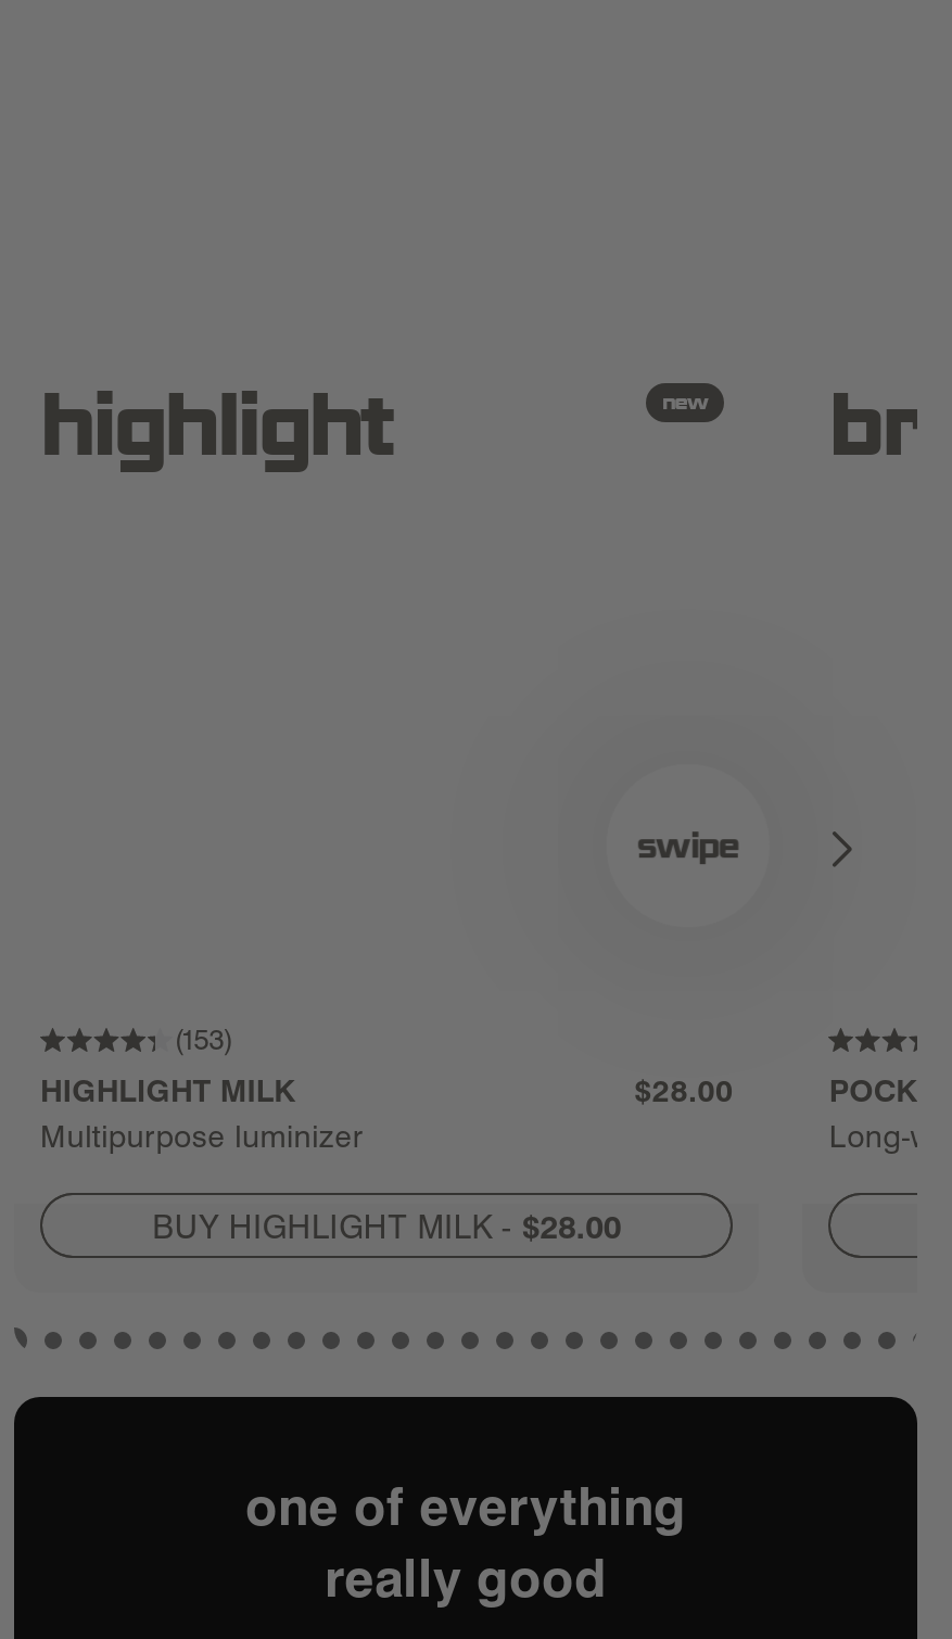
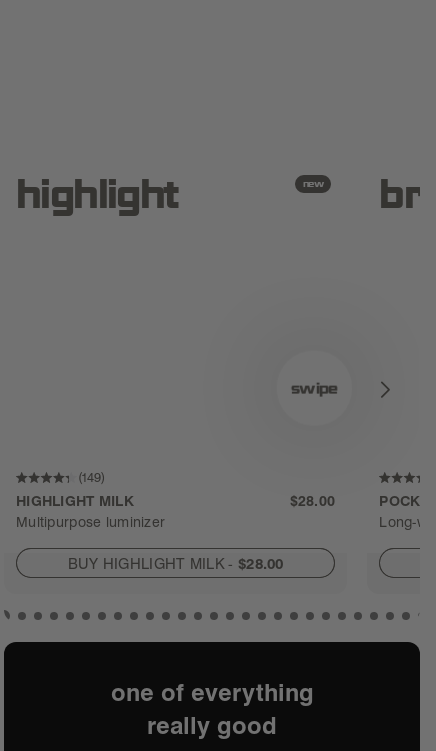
[181,1022,224,1057] 153 -> [81,469,101,485] 149

